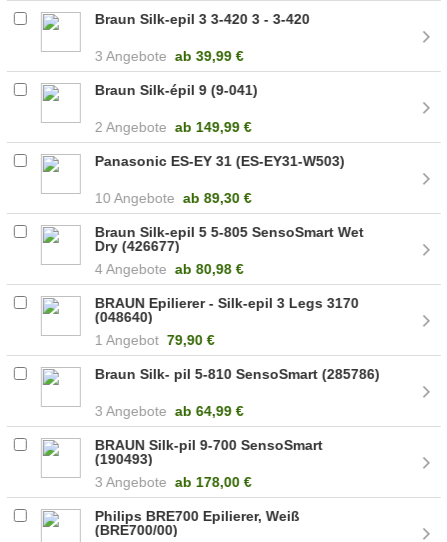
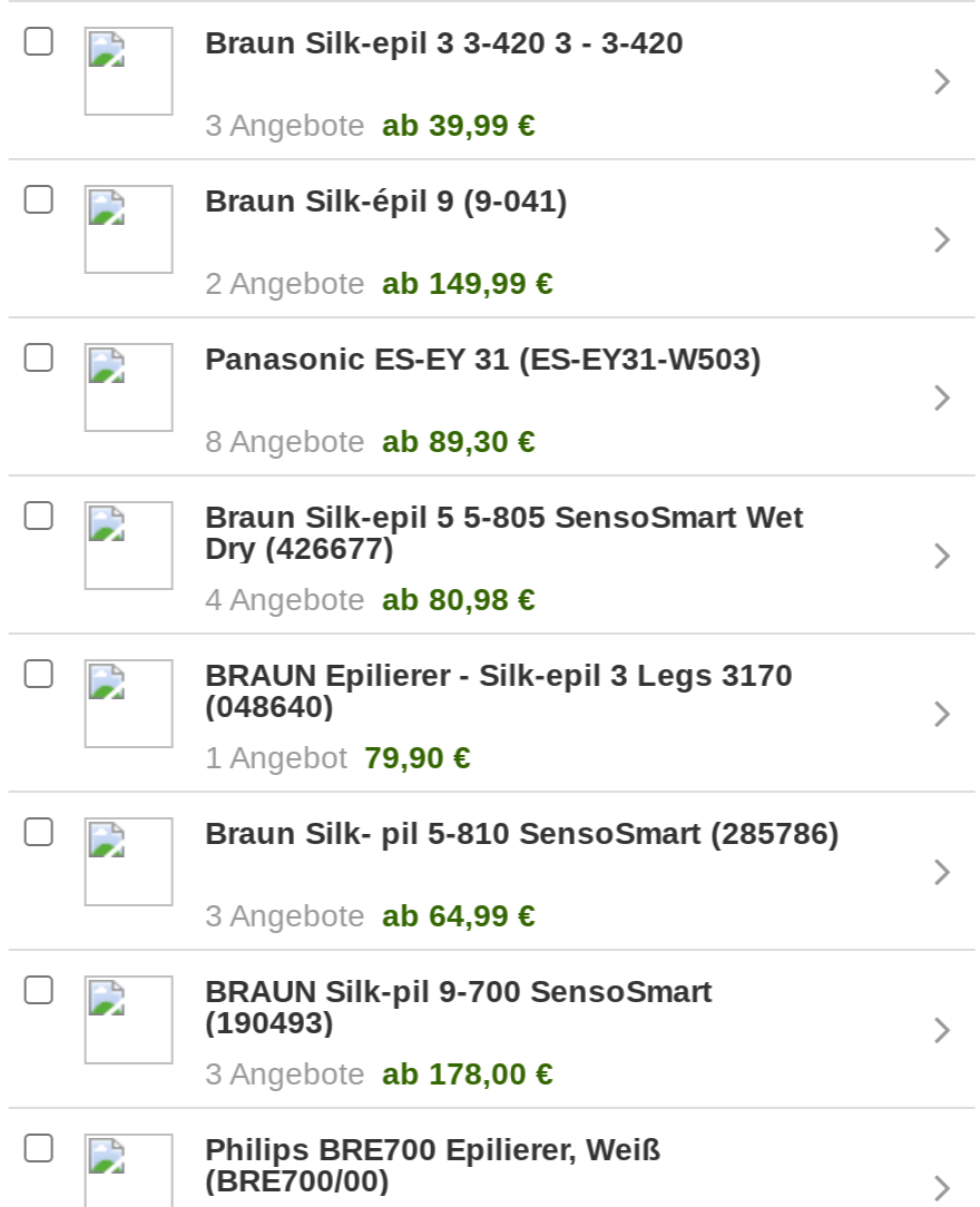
[95,190,251,206] 10 Angebote ab 89,30 € -> [205,422,536,458] 8 Angebote ab 89,30 €

